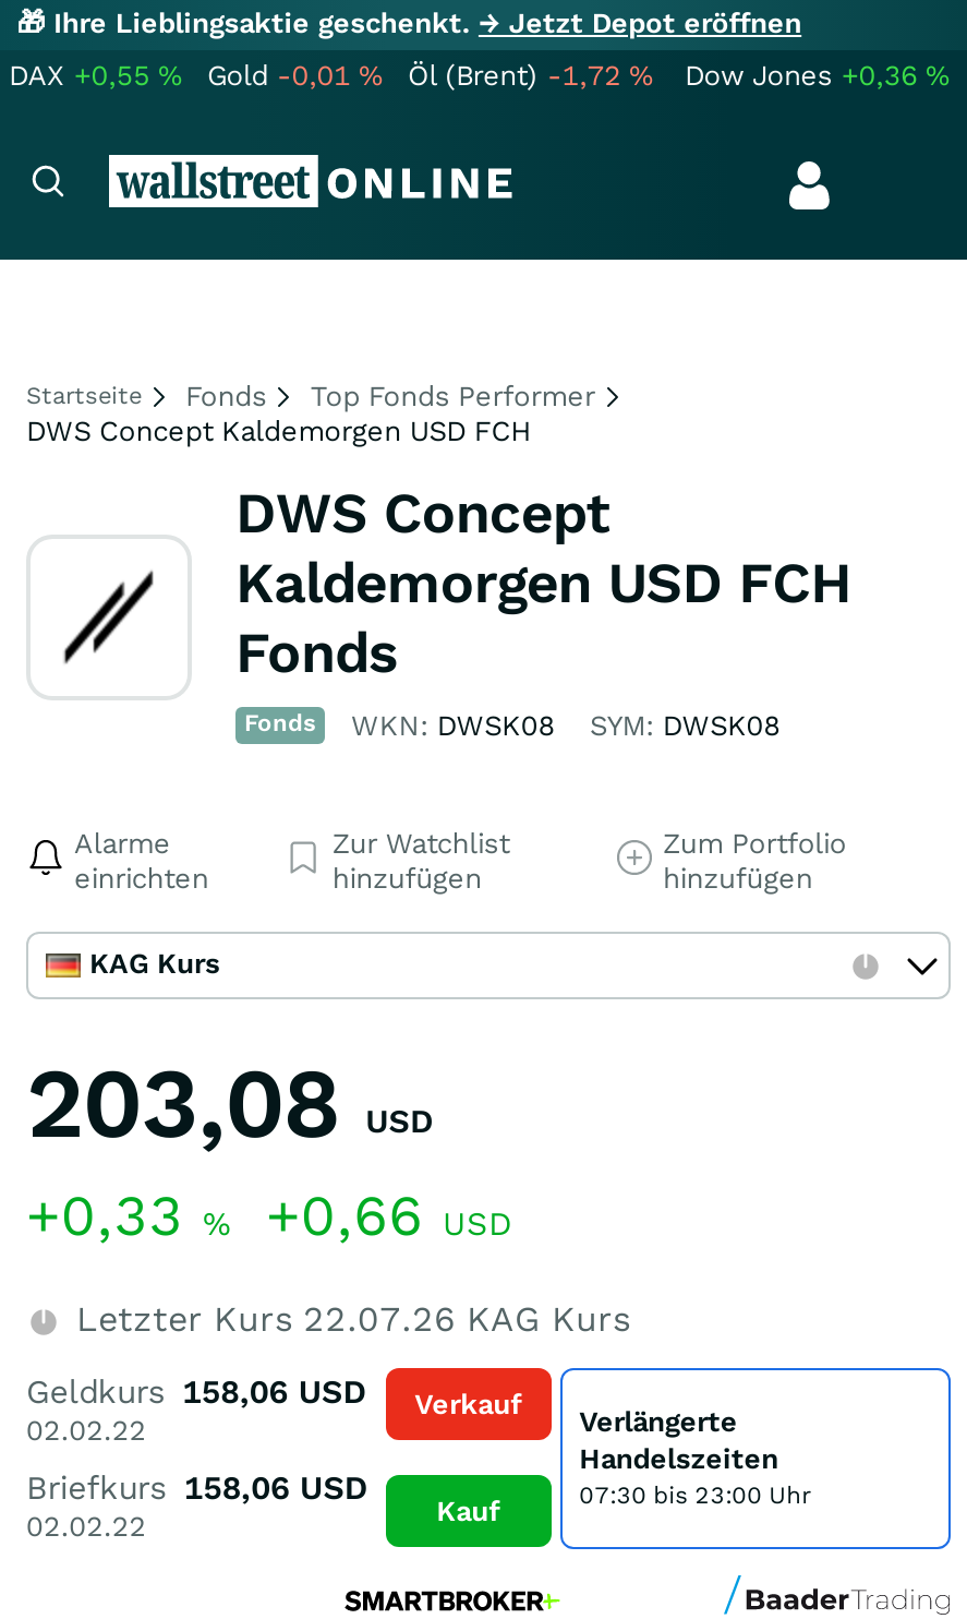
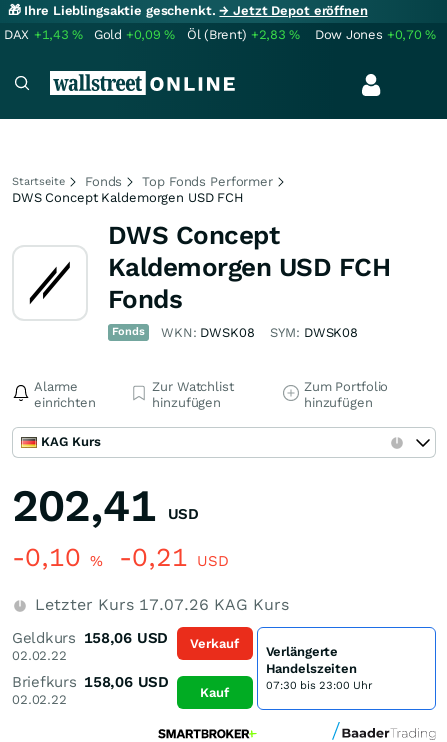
[9,59,181,92] DAX +0,55% -> [4,27,83,42] DAX +1,43%
[207,59,382,92] Gold -0,01% -> [94,27,175,42] Gold +0,09%
[408,59,652,92] Öl (Brent) -1,72% -> [187,27,300,42] Öl (Brent) +2,83%
[685,59,949,92] Dow Jones +0,36% -> [315,27,436,42] Dow Jones +0,70%
[26,1045,433,1161] 203,08 USD -> [12,479,199,532] 202,41 USD
[26,1183,512,1248] +0,33% +0,66 USD -> [12,542,229,572] -0,10% -0,21 USD
[65,1298,630,1340] Letzter Kurs 22.07.26 KAG Kurs -> [30,595,289,614] Letzter Kurs 17.07.26 KAG Kurs

